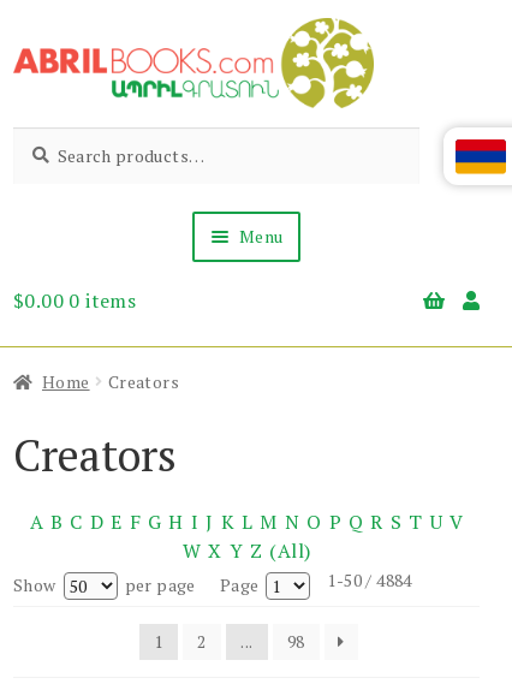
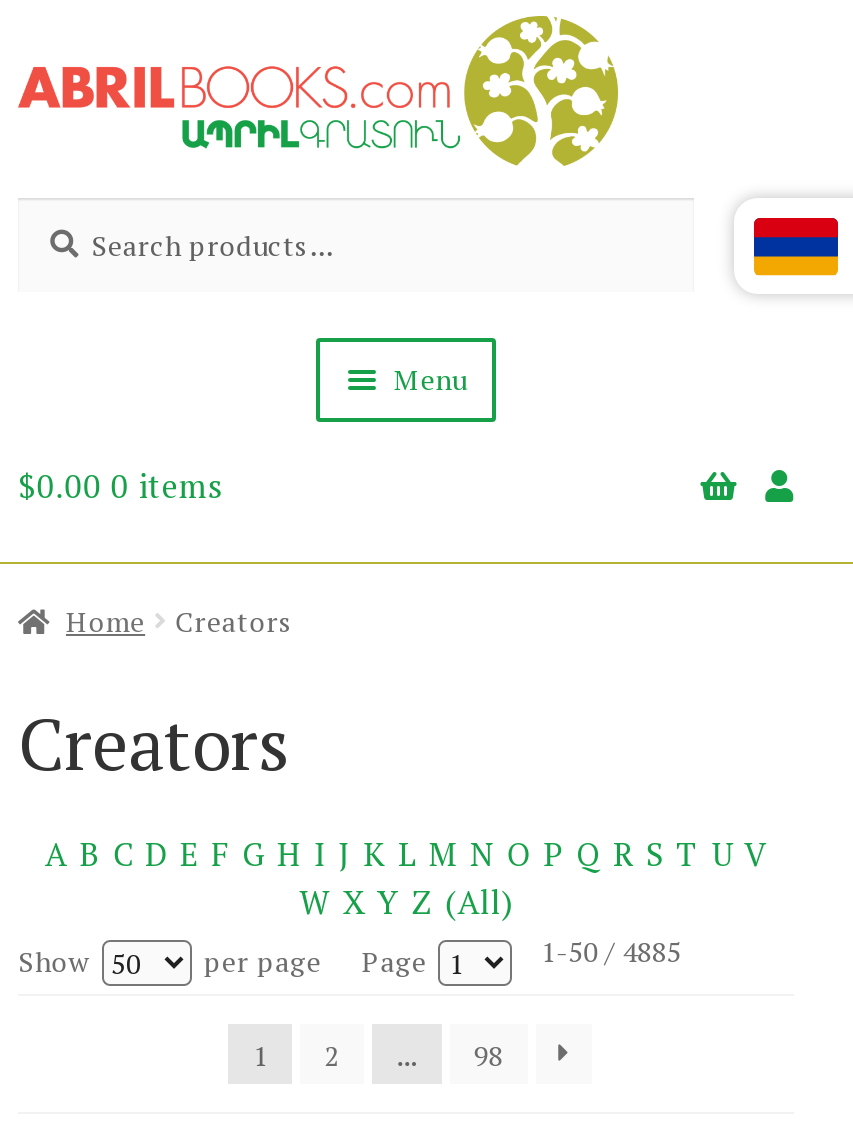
[327,568,412,591] 1-50 / 4884 -> [541,932,682,970] 1-50 / 4885

